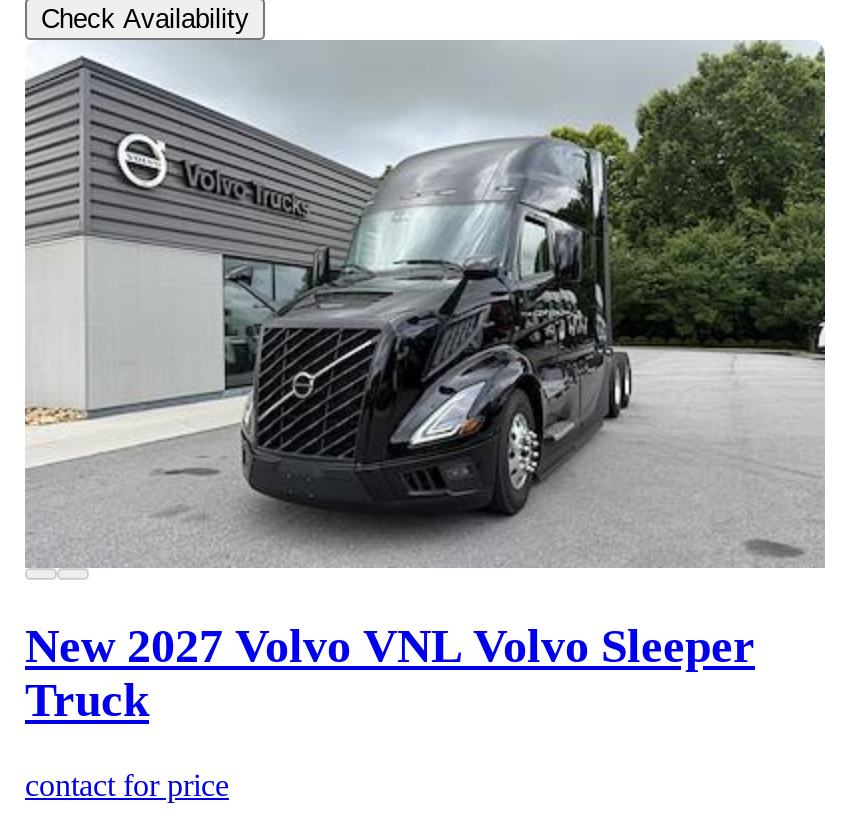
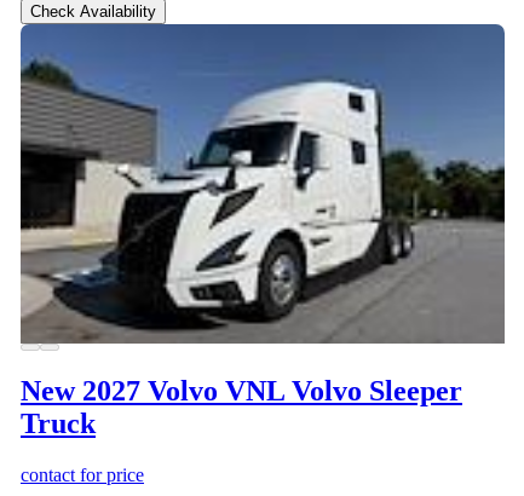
[25,40,827,566] [image] -> [19,23,506,344] [image]

